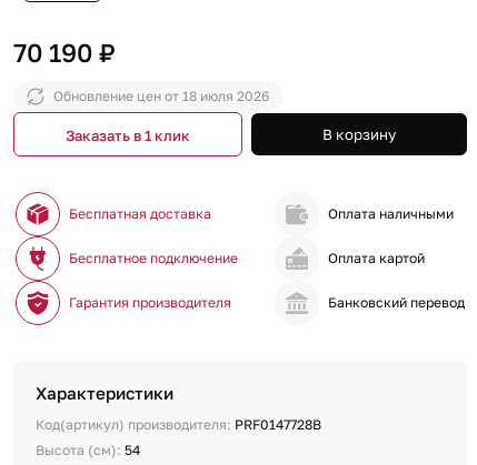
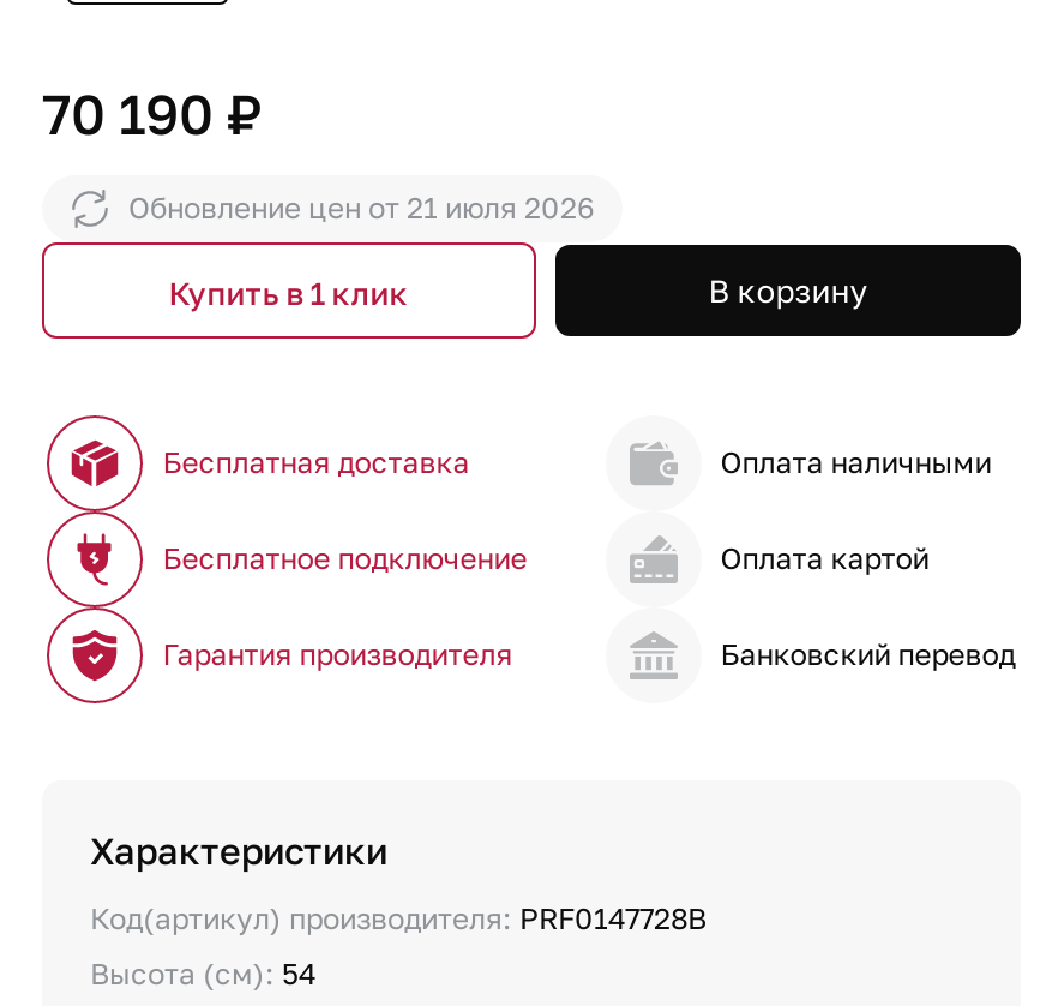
[53,88,269,105] Обновление цен от 18 июля 2026 -> [128,191,594,227] Обновление цен от 21 июля 2026
[65,127,190,144] Заказать в 1 клик -> [169,274,409,312] Купить в 1 клик

